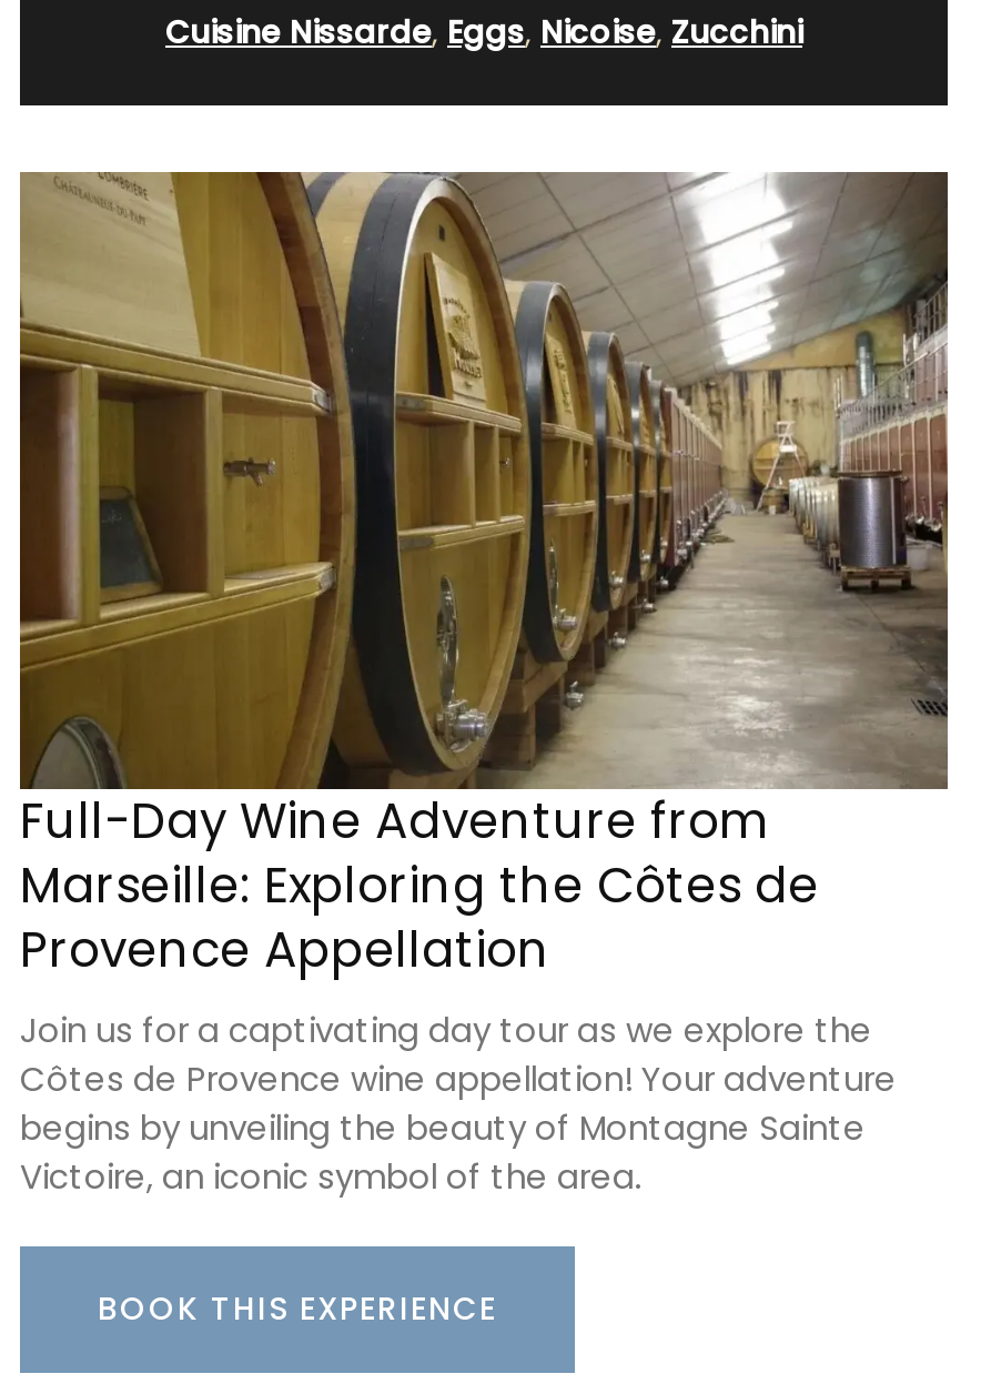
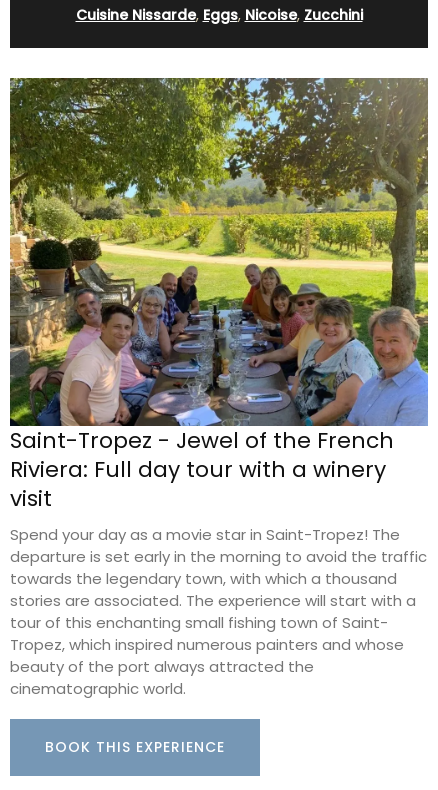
[18,170,950,1201] [image] | Full-Day Wine Adventure from | Marseille: Exploring the Côtes de | Provence Appellation | Join us for a captivating day tour as we explore the | Côtes de Provence wine appellation! Your adventure | begins by unveiling the beauty of Montagne Sainte | Victoire, an iconic symbol of the area. -> [9,77,429,699] [image] | Saint-Tropez - Jewel of the French | Riviera: Full day tour with a winery | visit | Spend your day as a movie star in Saint-Tropez! The | departure is set early in the morning to avoid the traffic | towards the legendary town, with which a thousand | stories are associated. The experience will start with a | tour of this enchanting small fishing town of Saint- | Tropez, which inspired numerous painters and whose | beauty of the port always attracted the | cinematographic world.

